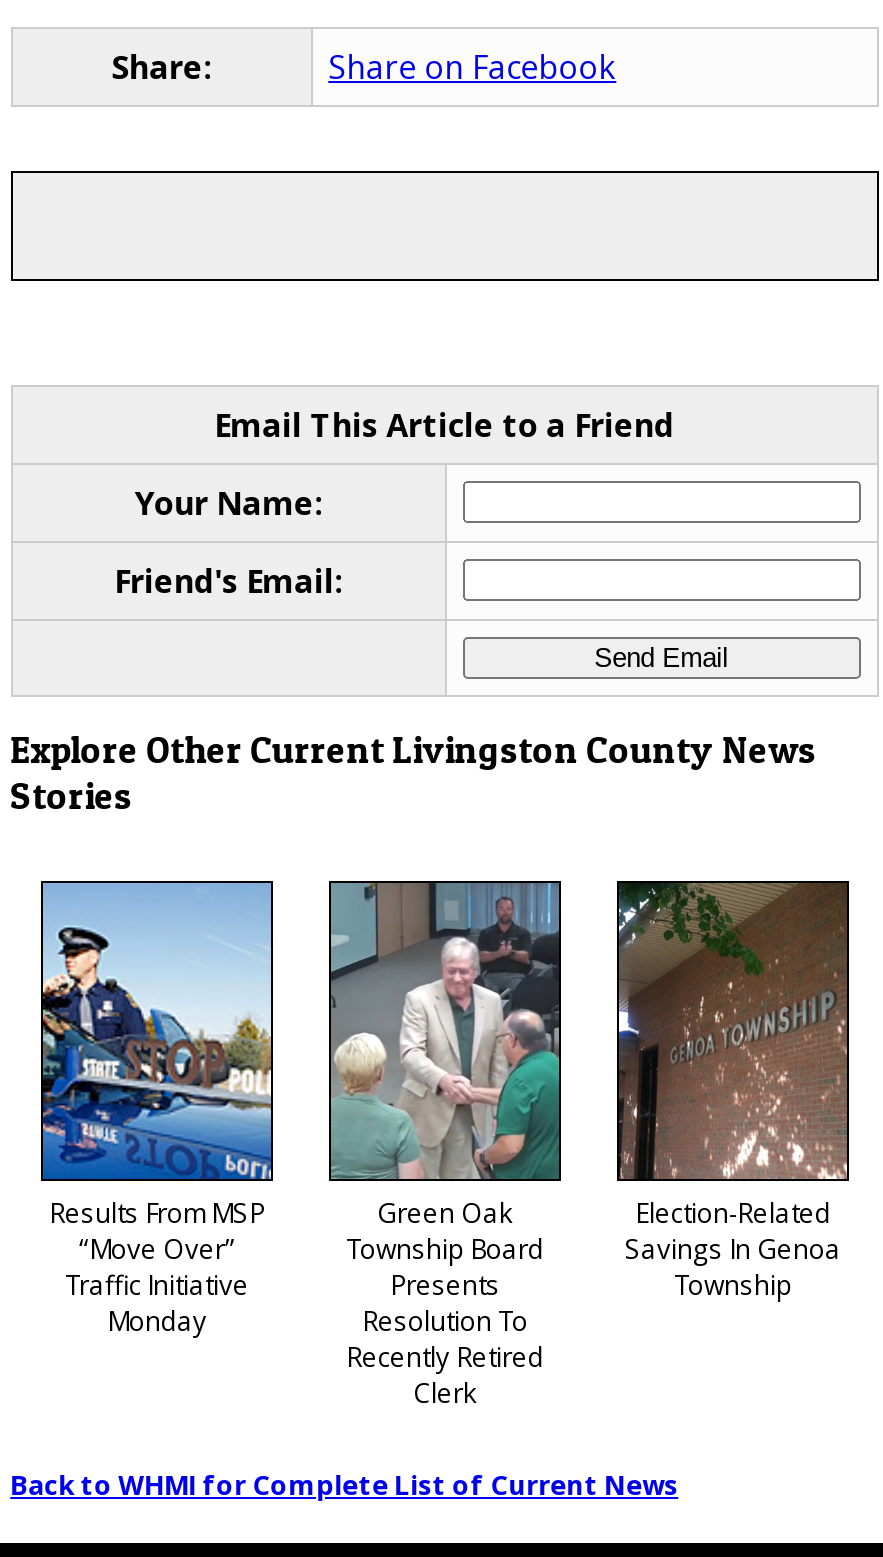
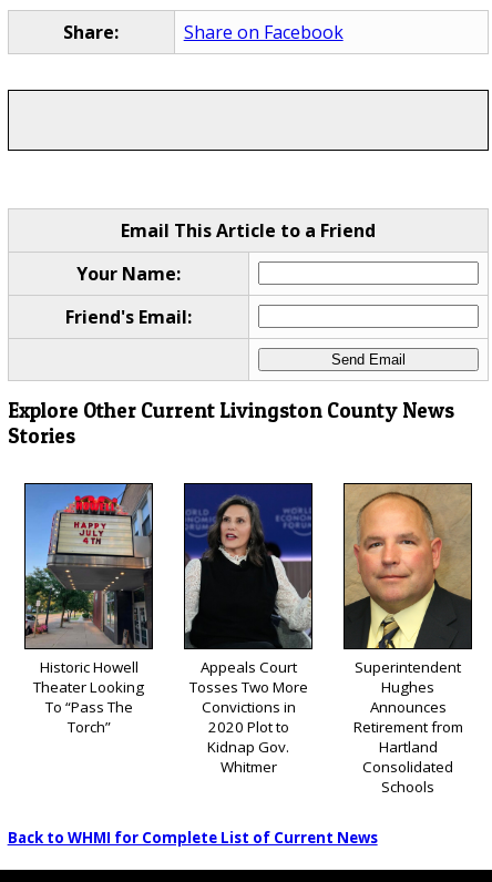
[41,881,273,1338] [image] | Results From MSP | “Move Over” | Traffic Initiative | Monday -> [24,483,153,736] [image] | Historic Howell | Theater Looking | To “Pass The | Torch”
[329,881,561,1410] [image] | Green Oak | Township Board | Presents | Resolution To | Recently Retired | Clerk -> [184,483,312,776] [image] | Appeals Court | Tosses Two More | Convictions in | 2020 Plot to | Kidnap Gov. | Whitmer
[617,881,847,1302] [image] | Election-Related | Savings In Genoa | Township -> [344,483,472,796] [image] | Superintendent | Hughes | Announces | Retirement from | Hartland | Consolidated | Schools

